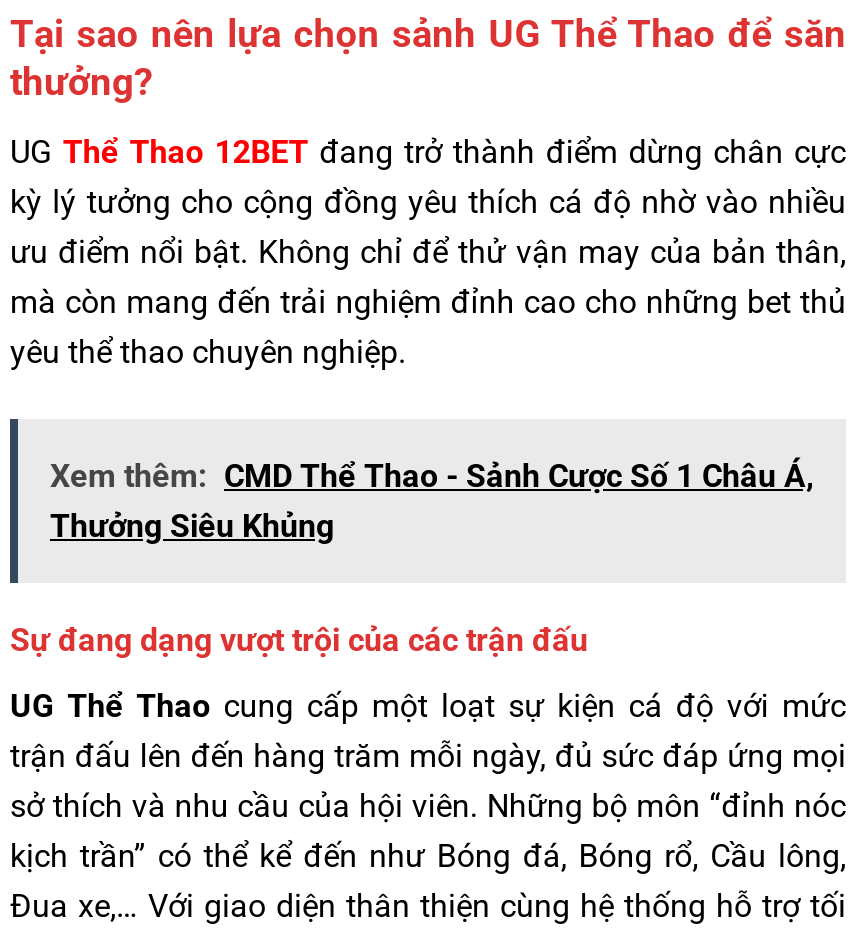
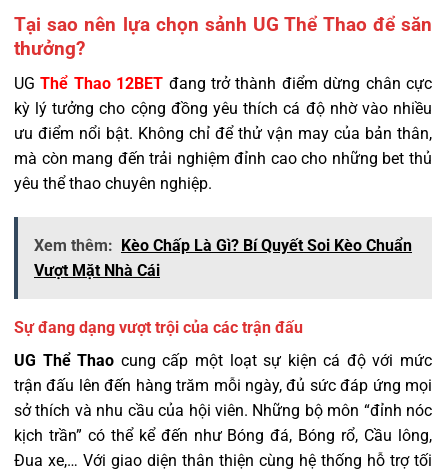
[50,457,814,545] Xem thêm: CMD Thể Thao - Sảnh Cược Số 1 Châu Á, | Thưởng Siêu Khủng -> [34,236,412,280] Xem thêm: Kèo Chấp Là Gì? Bí Quyết Soi Kèo Chuẩn | Vượt Mặt Nhà Cái

